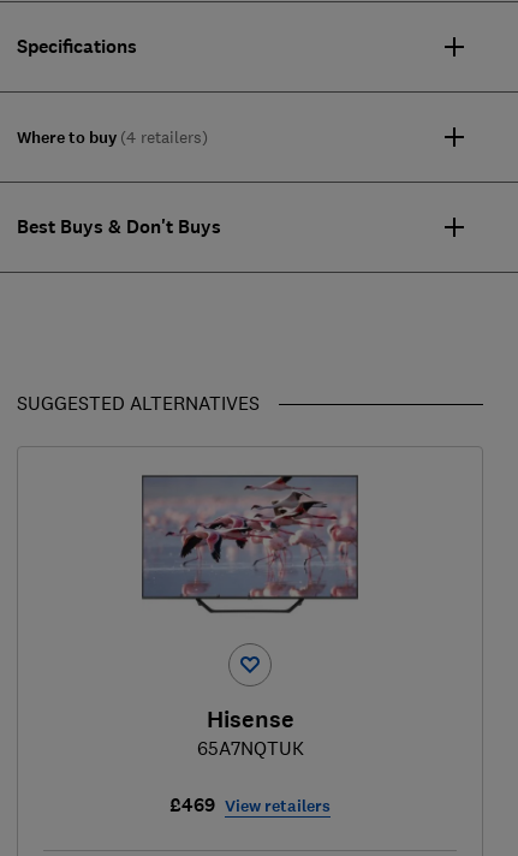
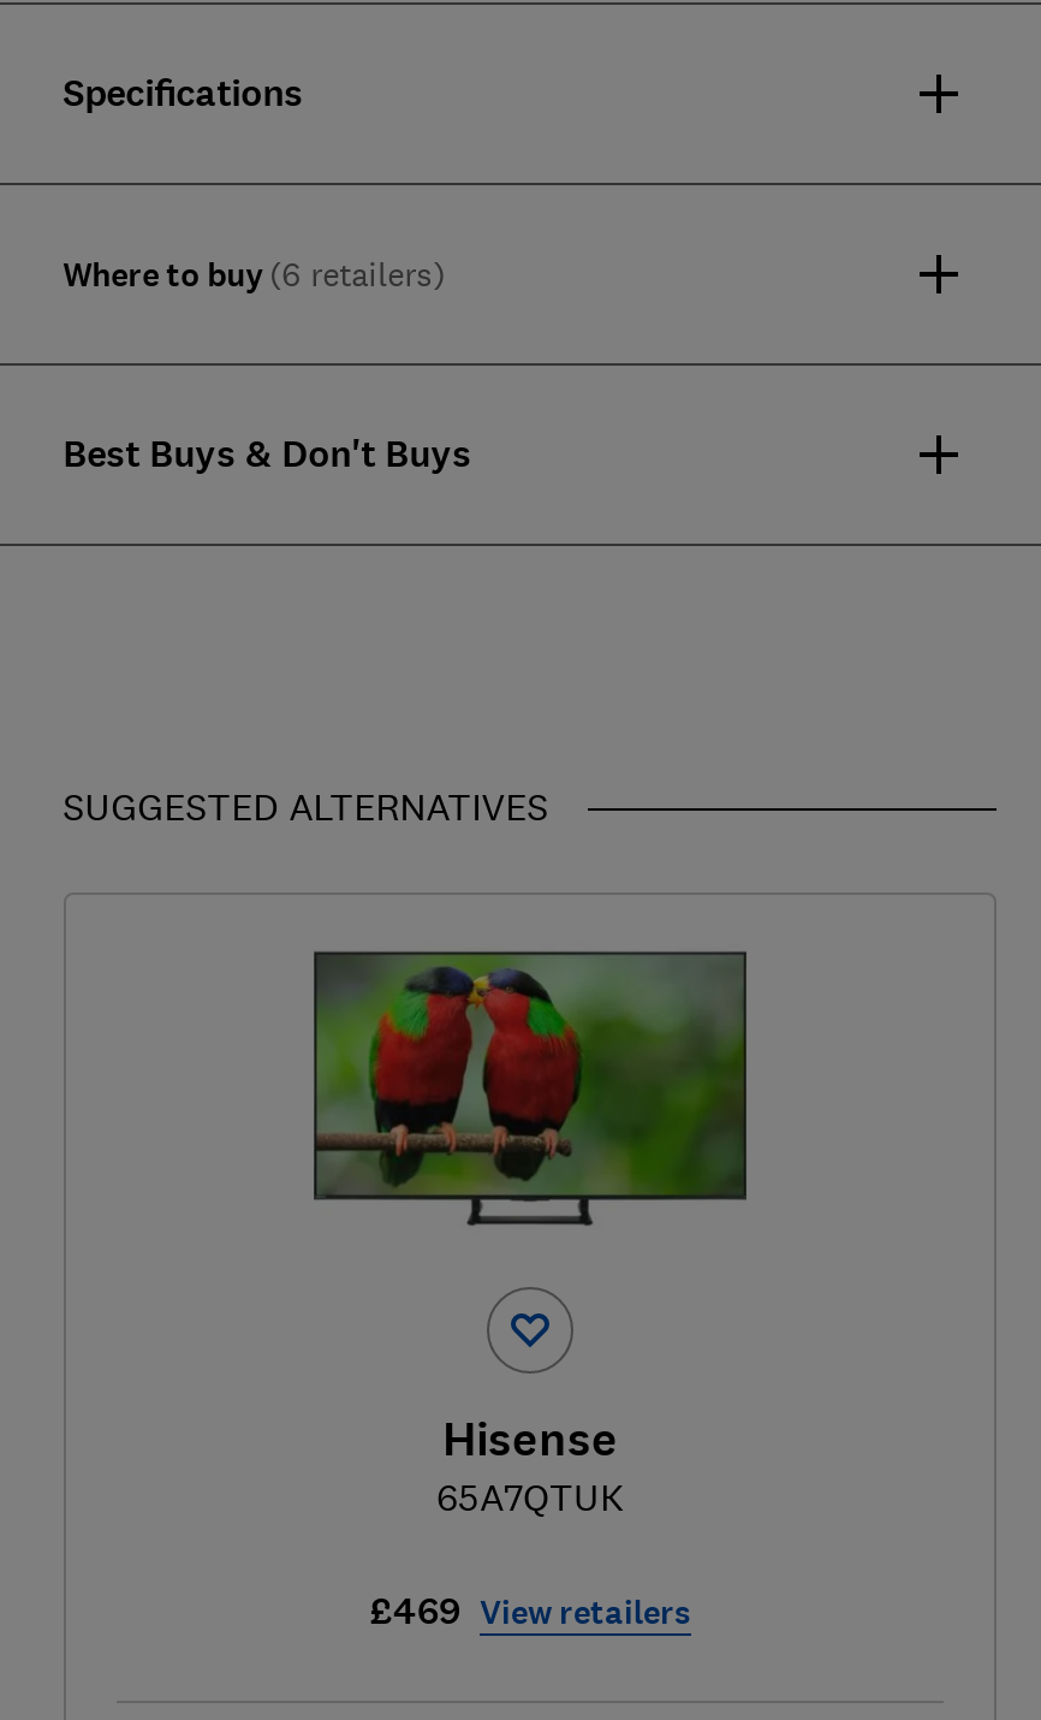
[16,126,207,149] Where to buy (4 retailers) -> [63,252,445,298] Where to buy (6 retailers)
[142,475,359,614] [image] -> [314,950,746,1227] [image]
[197,735,303,759] 65A7NQTUK -> [436,1472,624,1520] 65A7QTUK

